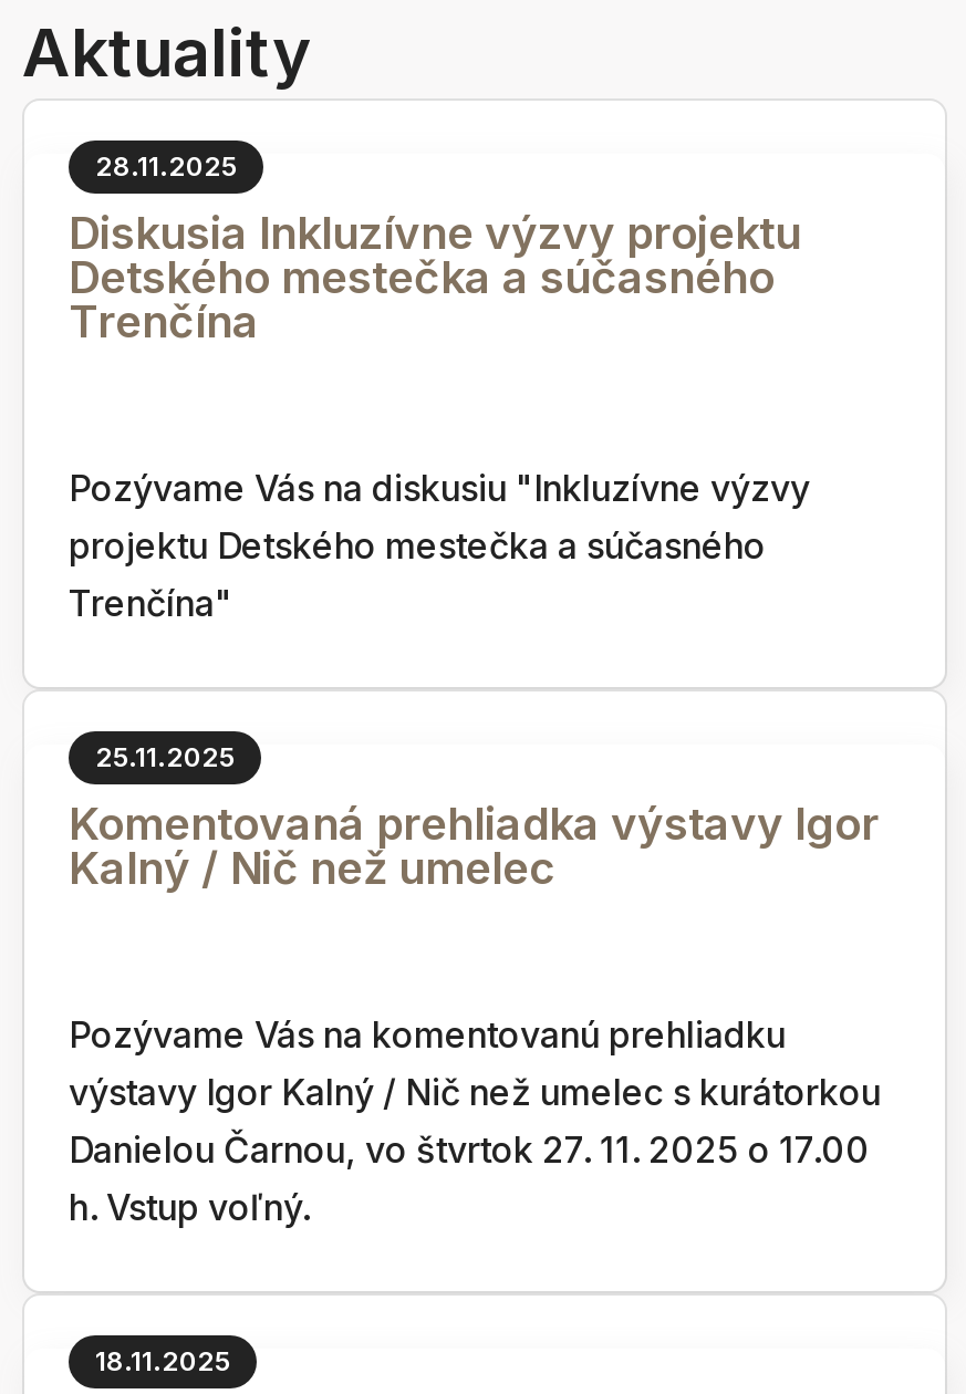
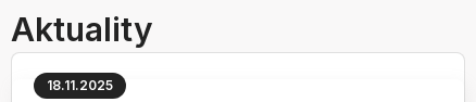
[69,149,810,625] 28.11.2025 | Diskusia Inkluzívne výzvy projektu | Detského mestečka a súčasného | Trenčína | Pozývame Vás na diskusiu "Inkluzívne výzvy | projektu Detského mestečka a súčasného | Trenčína" -> none
[69,740,881,1229] 25.11.2025 | Komentovaná prehliadka výstavy Igor | Kalný / Nič než umelec | Pozývame Vás na komentovanú prehliadku | výstavy Igor Kalný / Nič než umelec s kurátorkou | Danielou Čarnou, vo štvrtok 27. 11. 2025 o 17.00 | h. Vstup voľný. -> none

